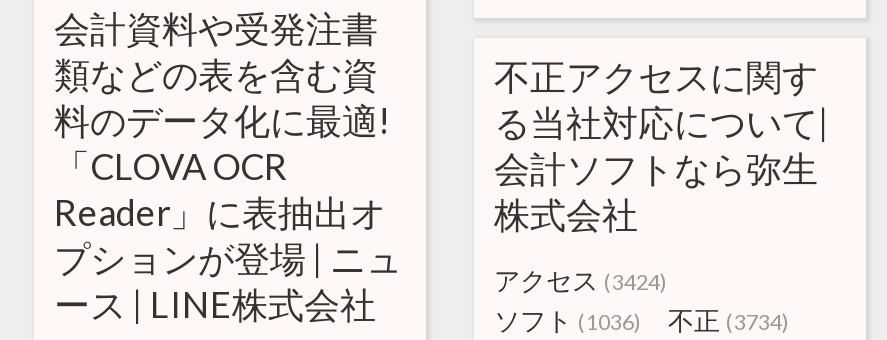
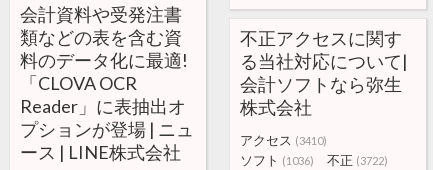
[494,264,668,296] アクセス (3424) -> [240,132,327,148] アクセス (3410)
[668,304,790,336] 不正 (3734) -> [327,152,388,168] 不正 (3722)

